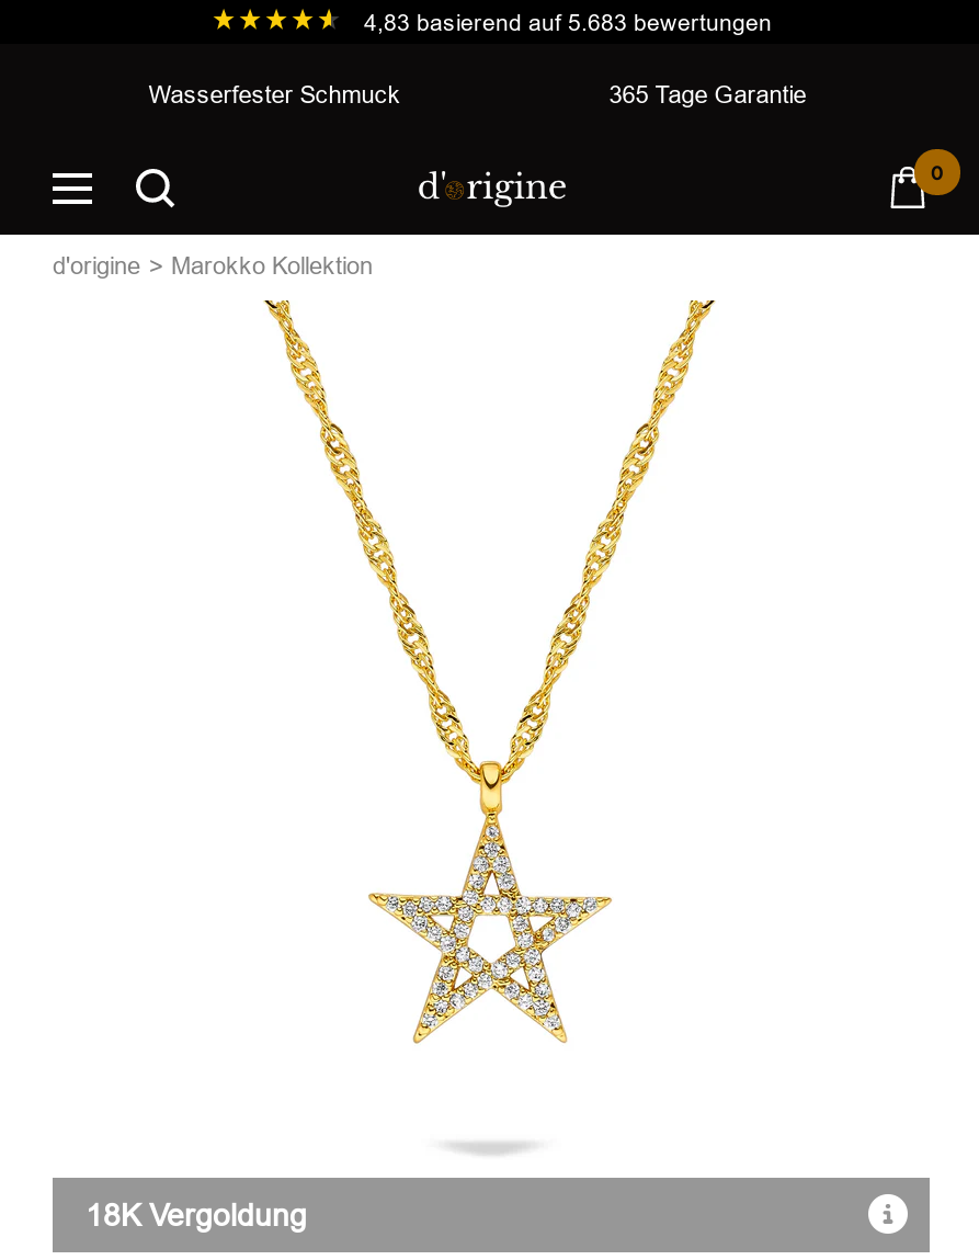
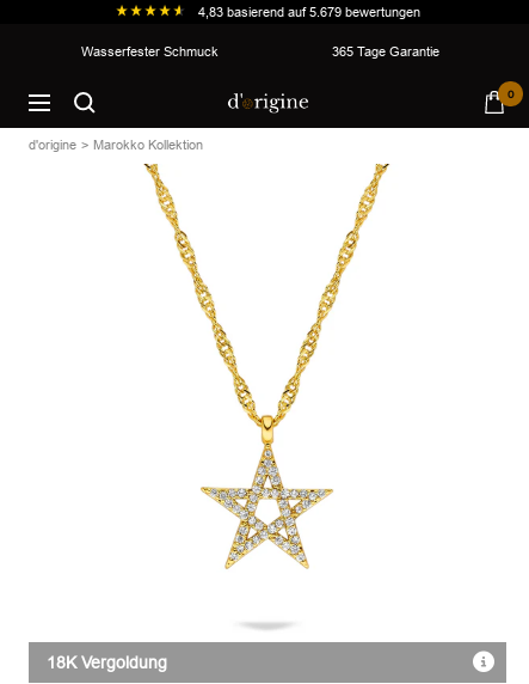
[364,9,772,35] 4,83 basierend auf 5.683 bewertungen -> [198,5,420,19] 4,83 basierend auf 5.679 bewertungen

